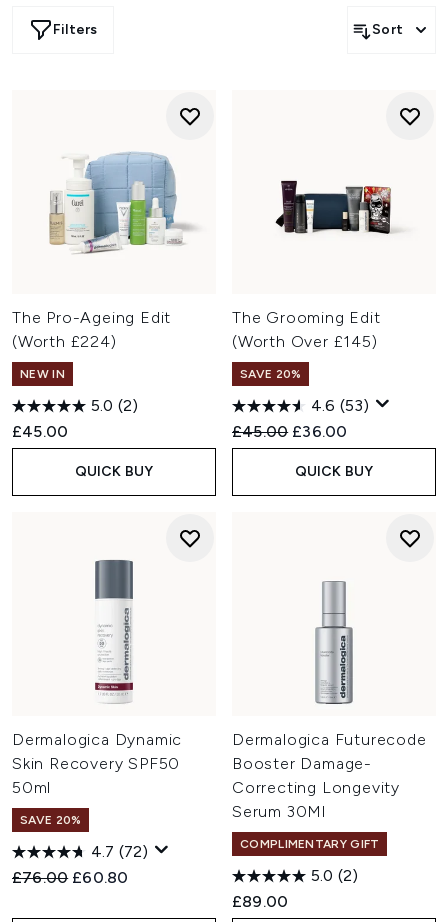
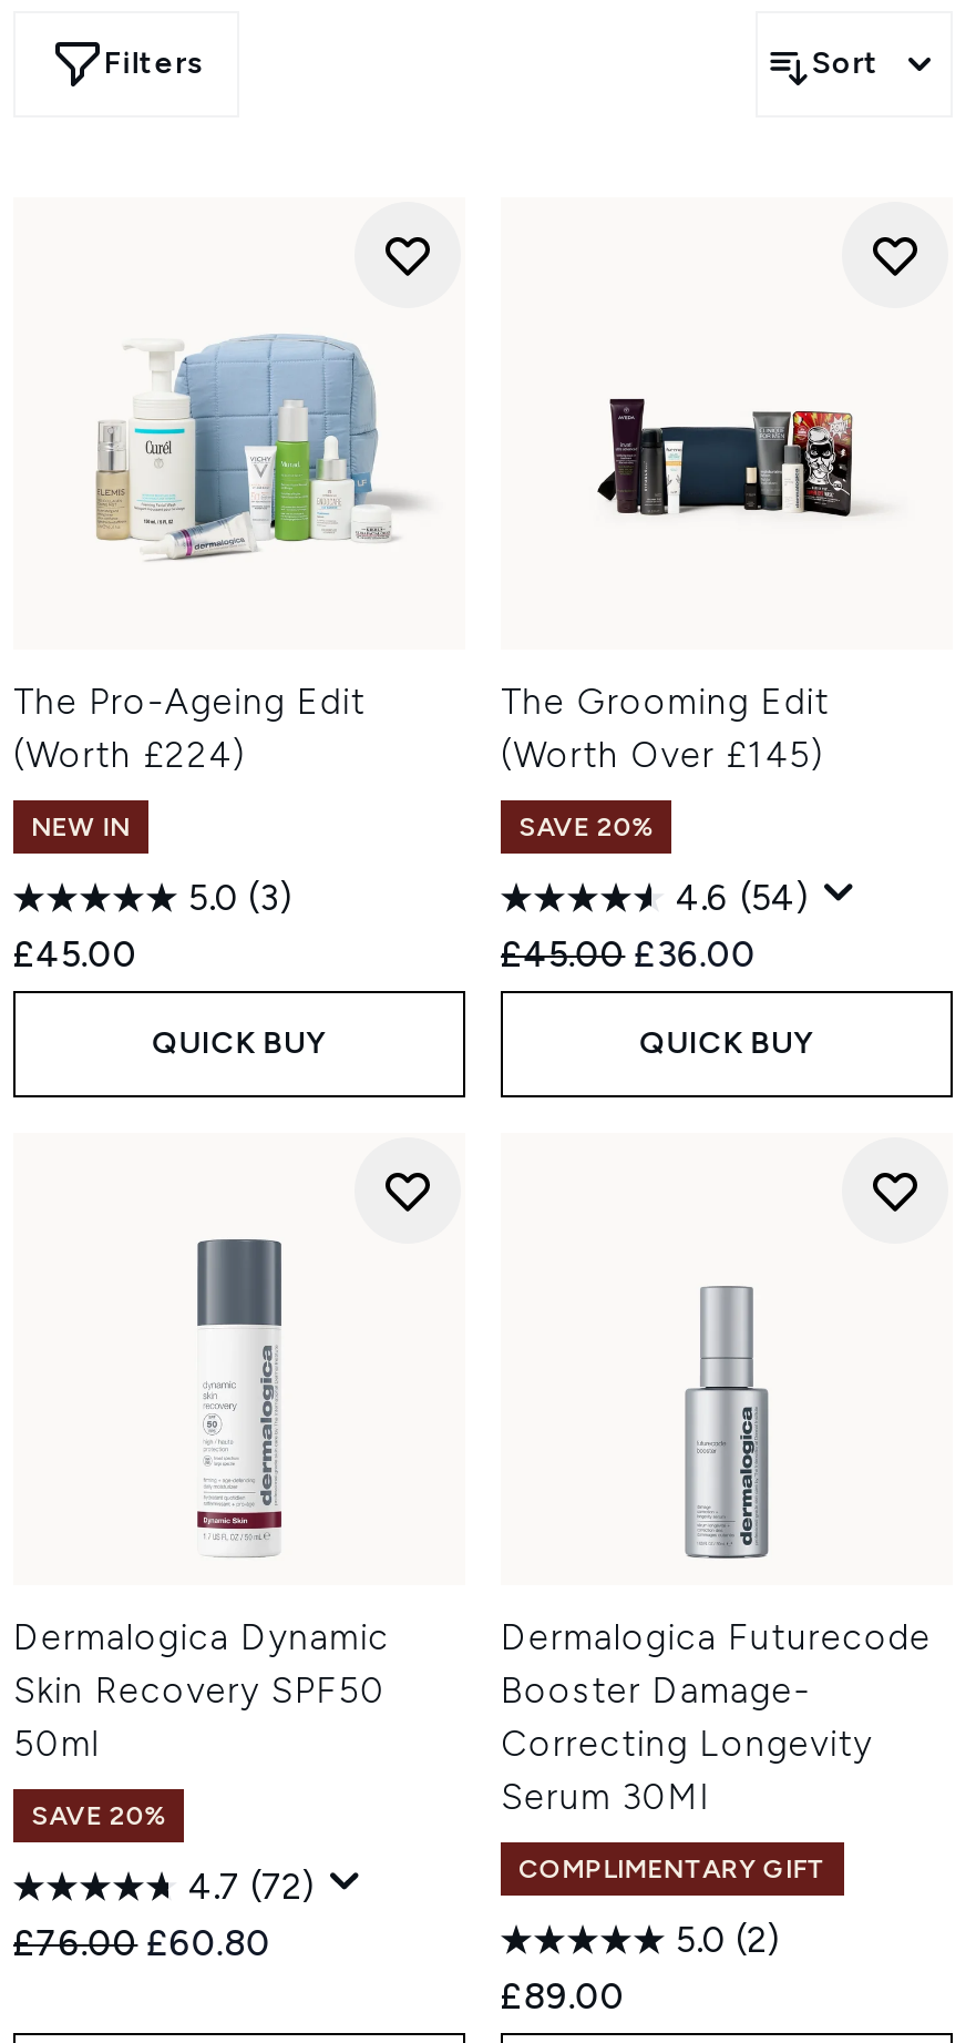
[91,396,138,415] 5.0 (2) -> [188,876,292,918] 5.0 (3)
[311,396,369,415] 4.6 (53) -> [676,876,809,918] 4.6 (54)

